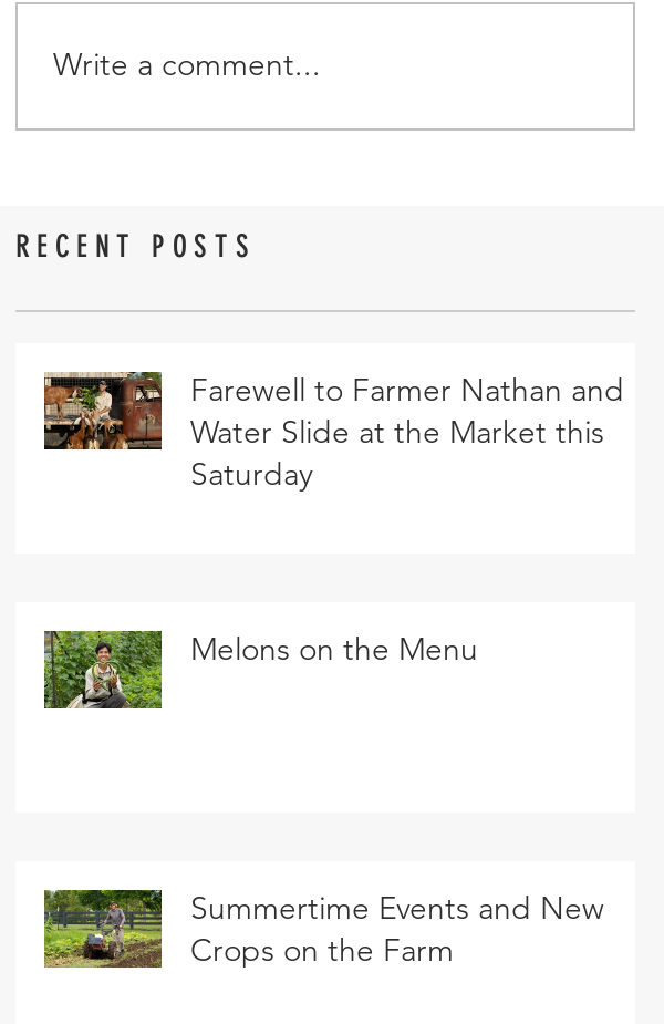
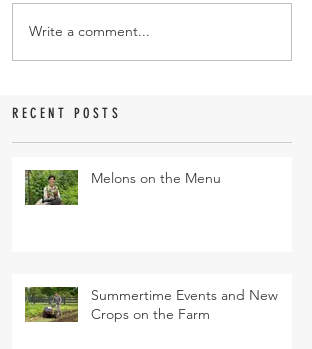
[42,370,624,494] [image] | Farewell to Farmer Nathan and | Water Slide at the Market this | Saturday -> none

